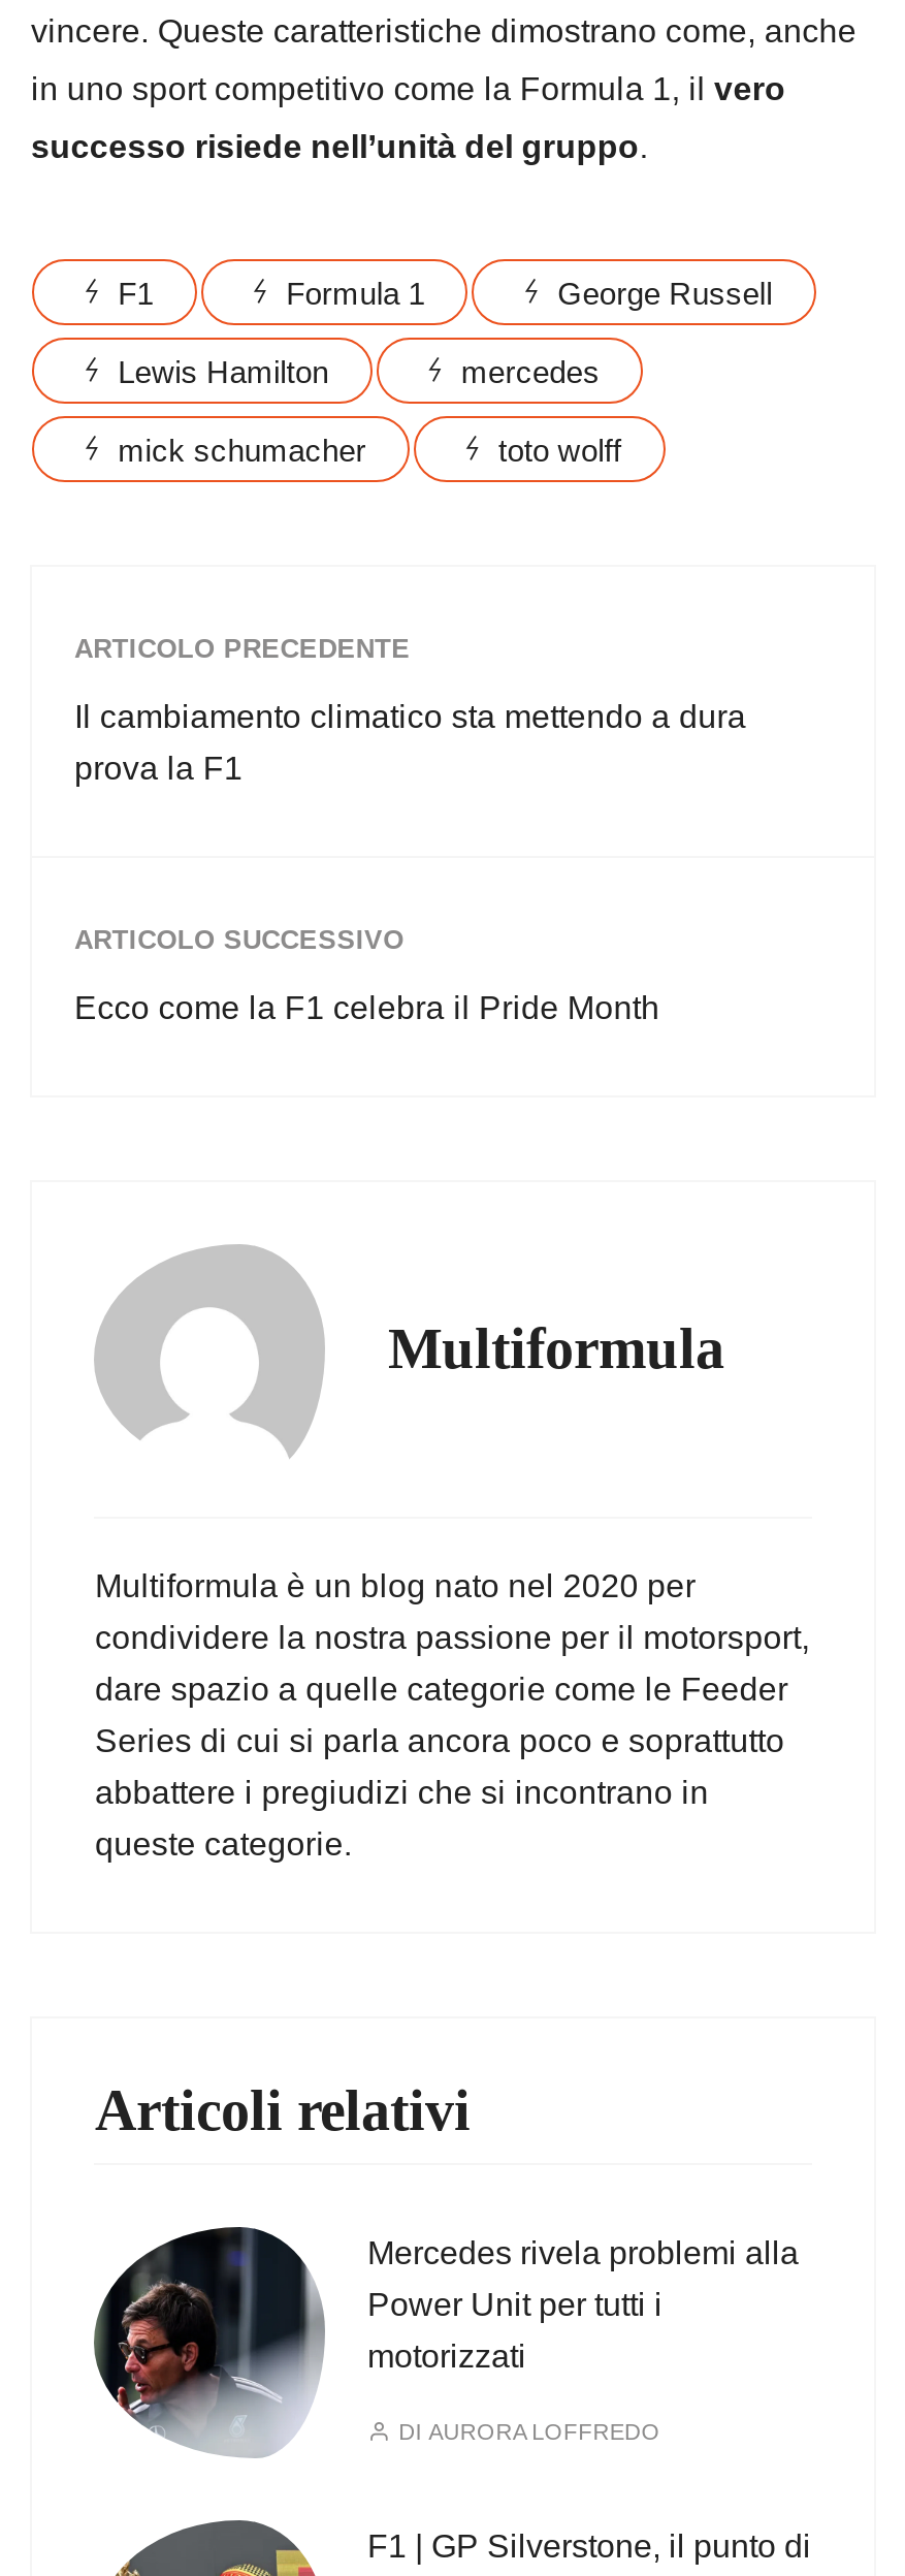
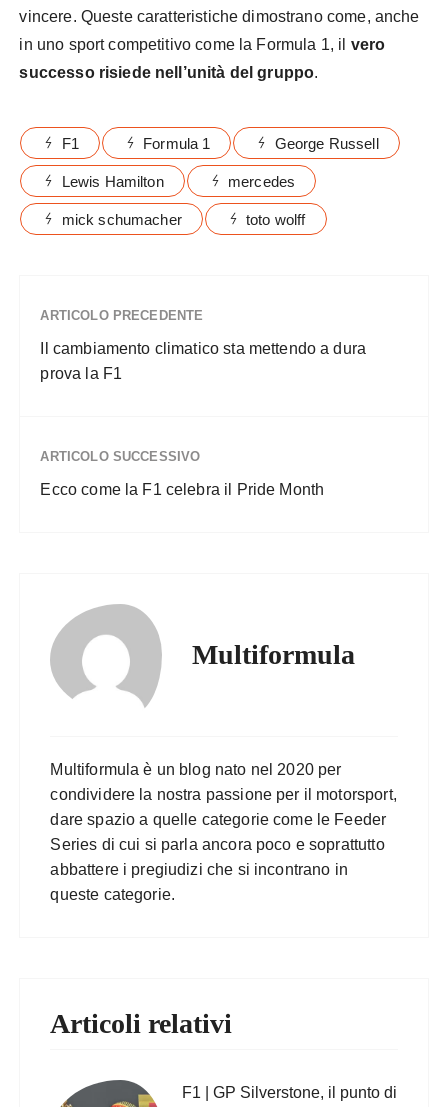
[92,2229,799,2458] [image] | Mercedes rivela problemi alla | Power Unit per tutti i | motorizzati | DI AURORA LOFFREDO -> none

